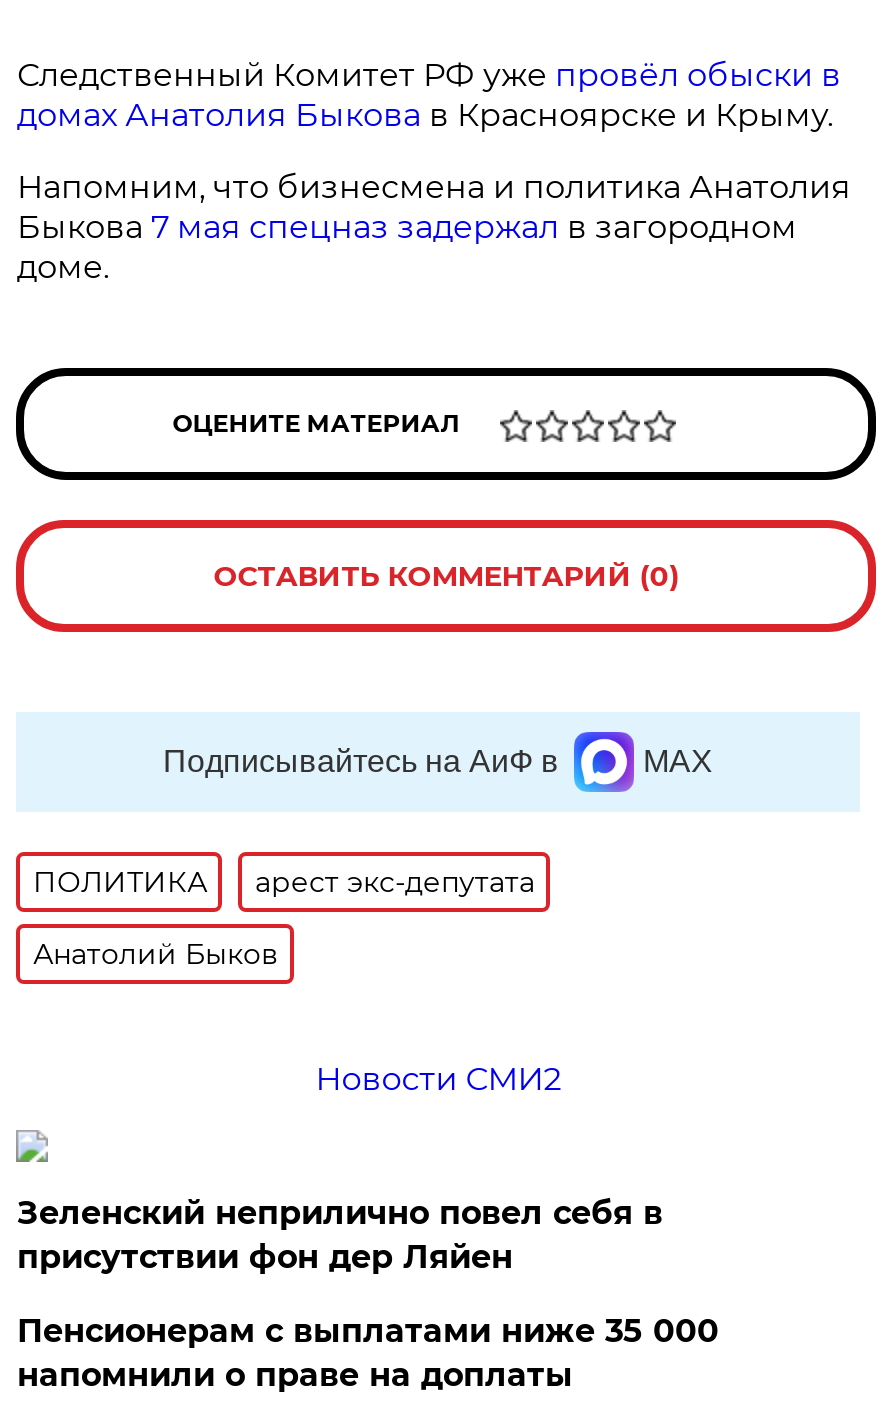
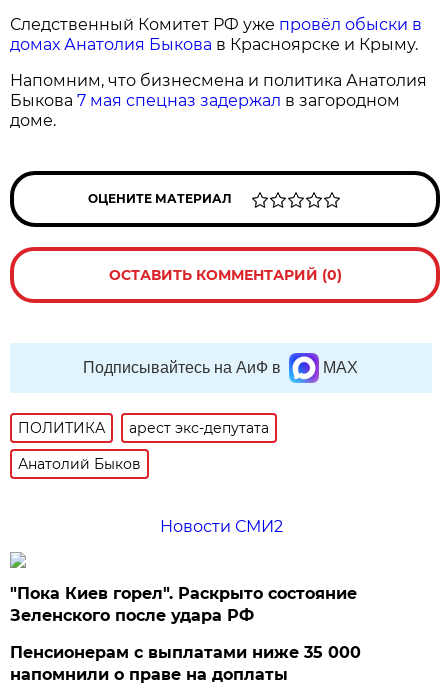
[17,1194,663,1276] Зеленский неприлично повел cебя в | присутствии фон дер Ляйен -> [10,584,357,625] "Пока Киев горел". Раскрыто состояние | Зеленского после удара РФ

